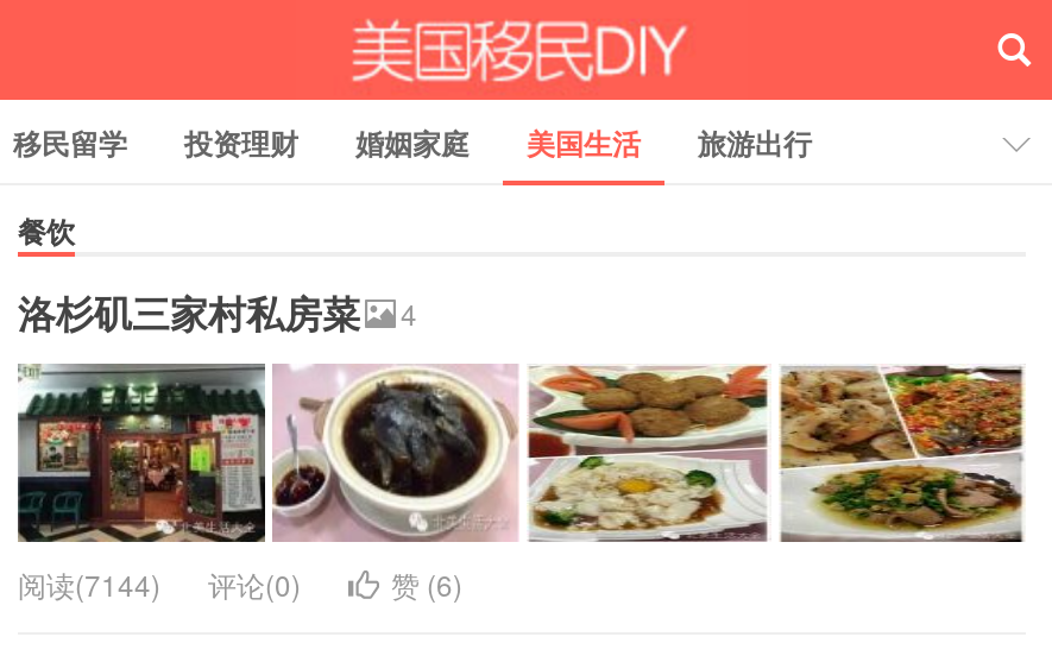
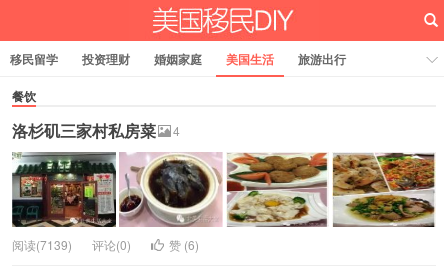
[18,563,301,604] 阅读(7144) 评论(0) -> [12,236,131,253] 阅读(7139) 评论(0)

